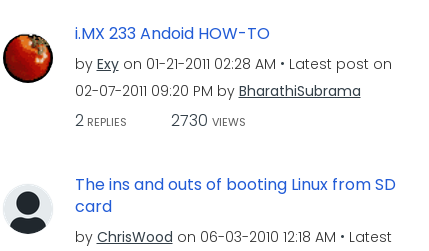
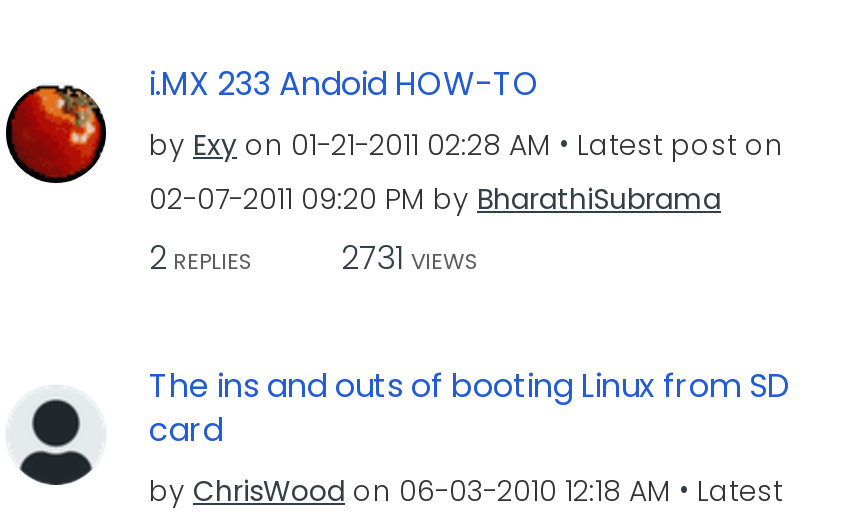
[74,108,245,131] 2 REPLIES 2730 VIEWS -> [149,234,479,280] 2 REPLIES 2731 VIEWS

